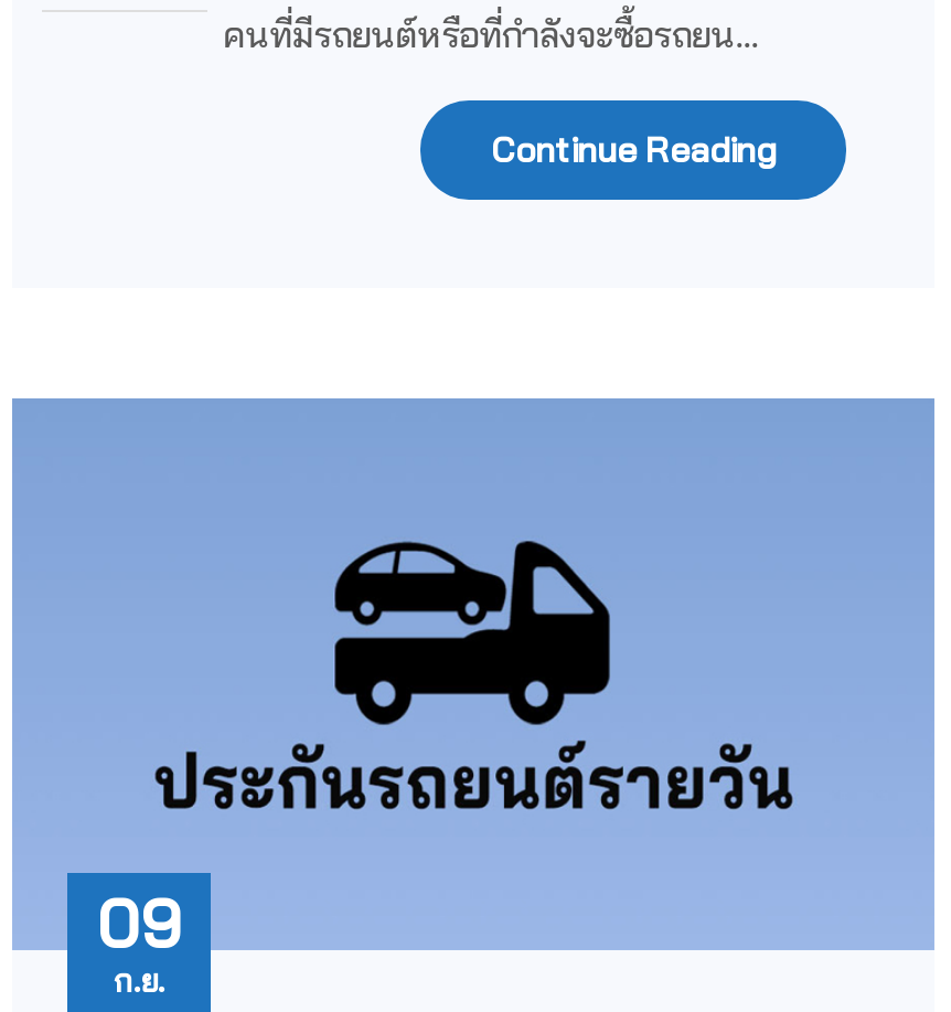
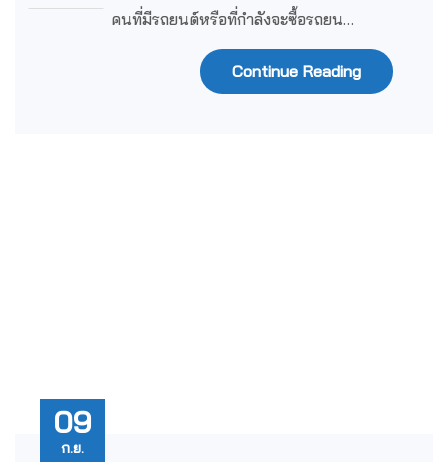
[10,396,937,950] [image] -> none

